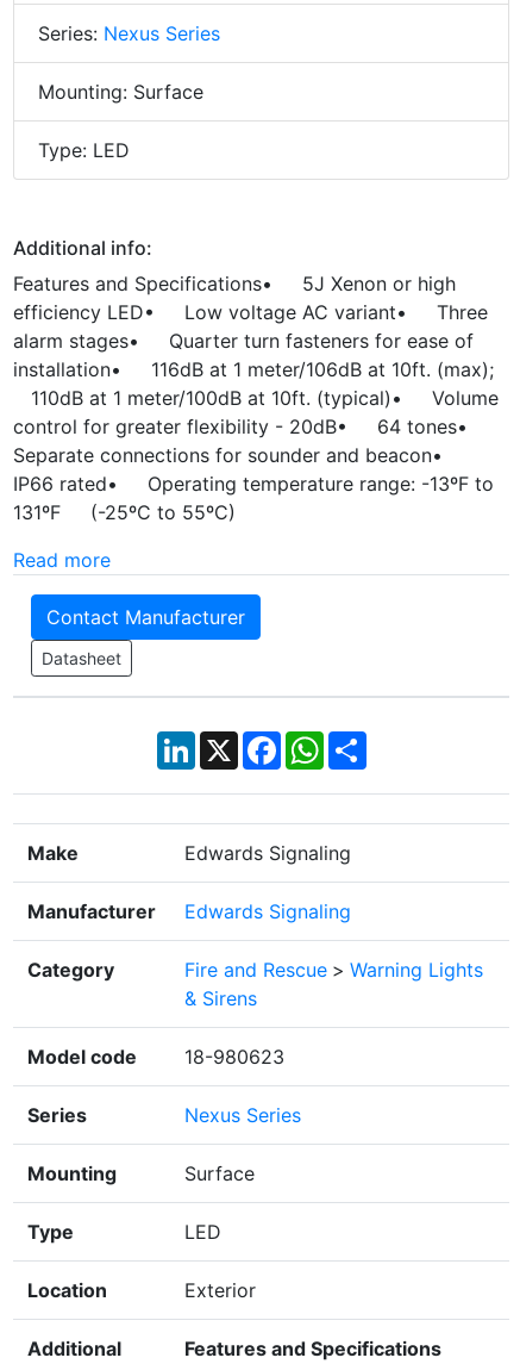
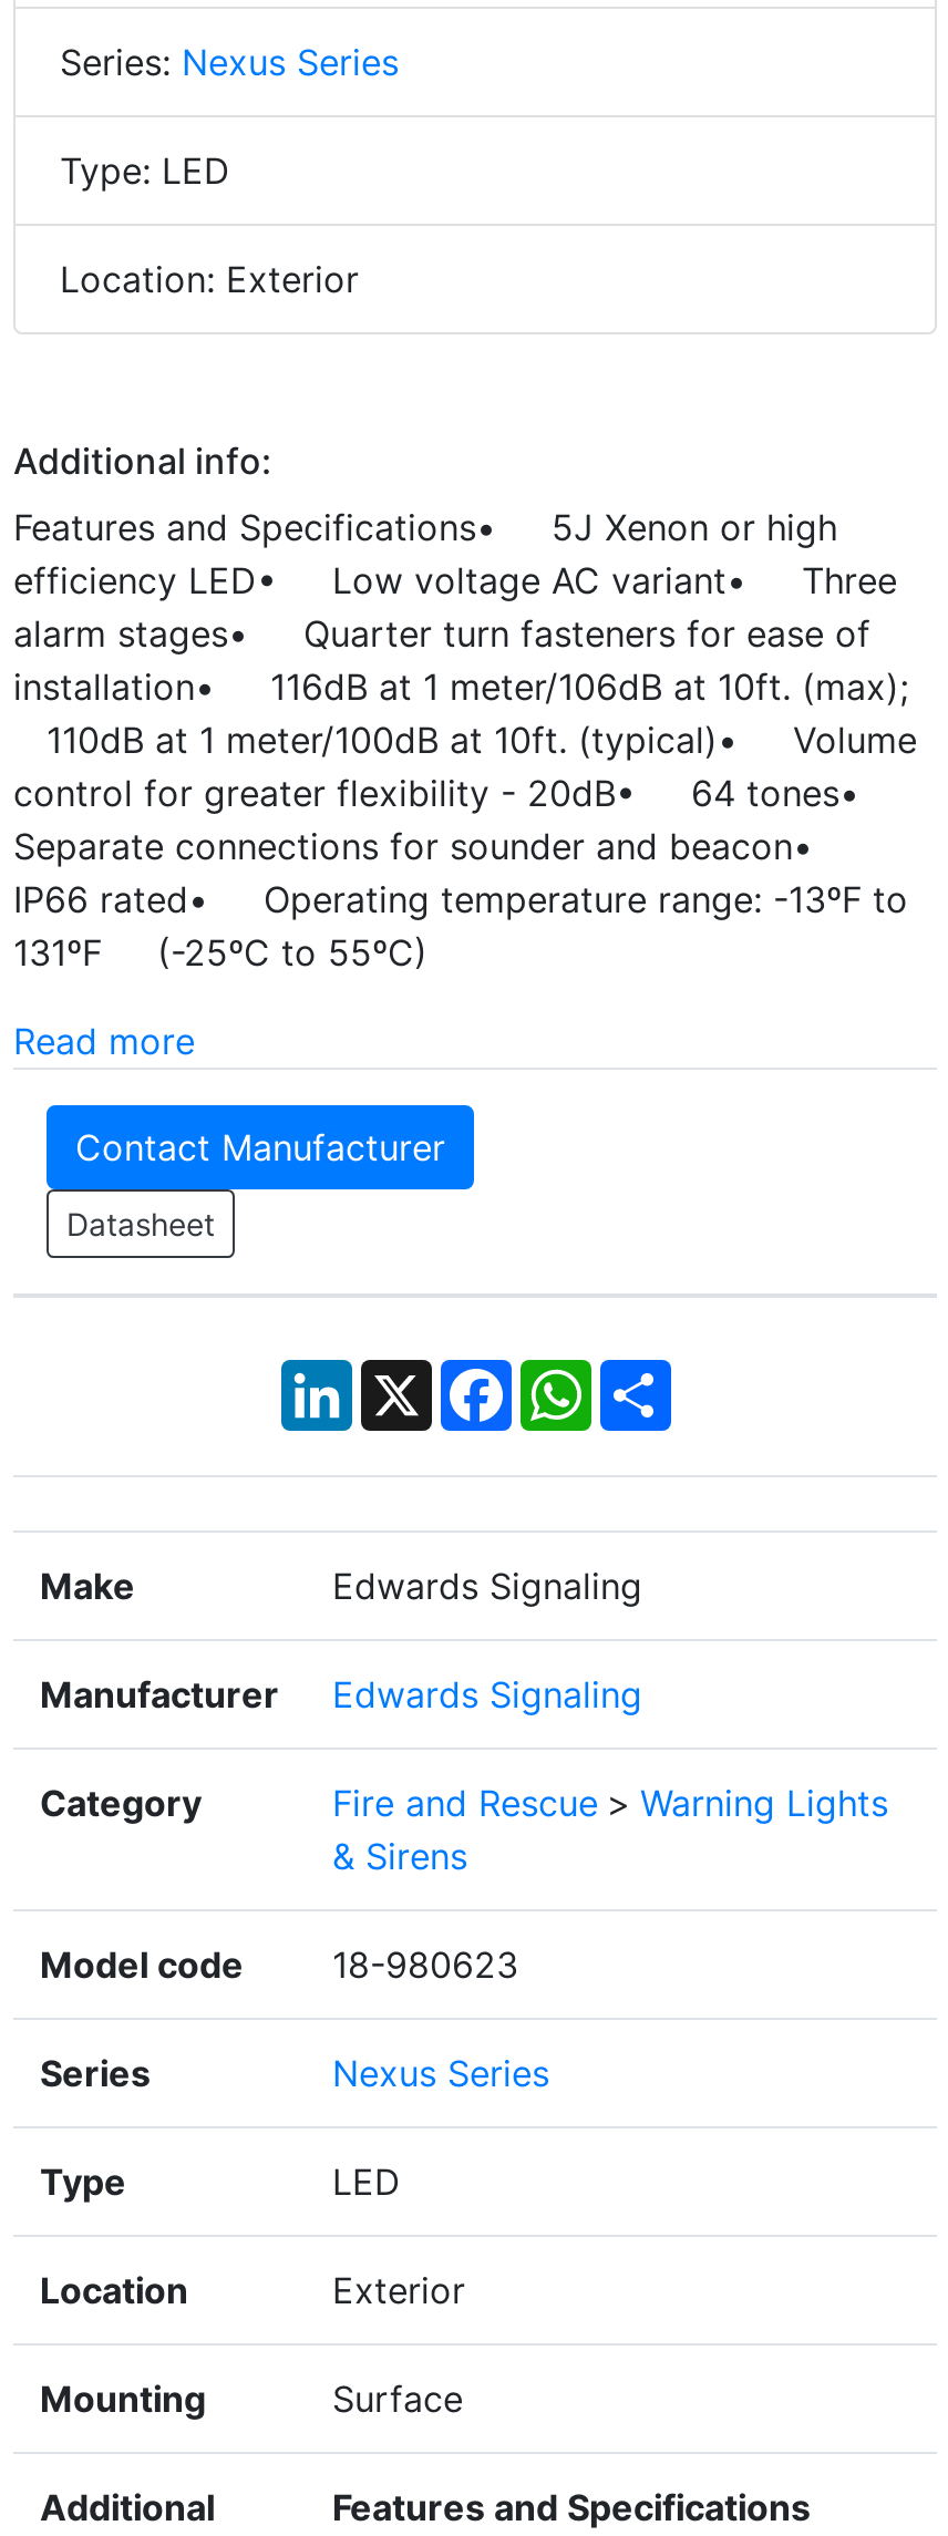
[38,80,203,104] Mounting: Surface -> none
moved [38,139,130,163] -> [60,150,230,194]: Type: LED
none -> [60,258,359,302] Location: Exterior
moved [27,1162,255,1186] -> [40,2378,463,2422]: Mounting | Surface
moved [27,1220,256,1303] -> [40,2161,465,2313]: Type | LED | Location | Exterior

